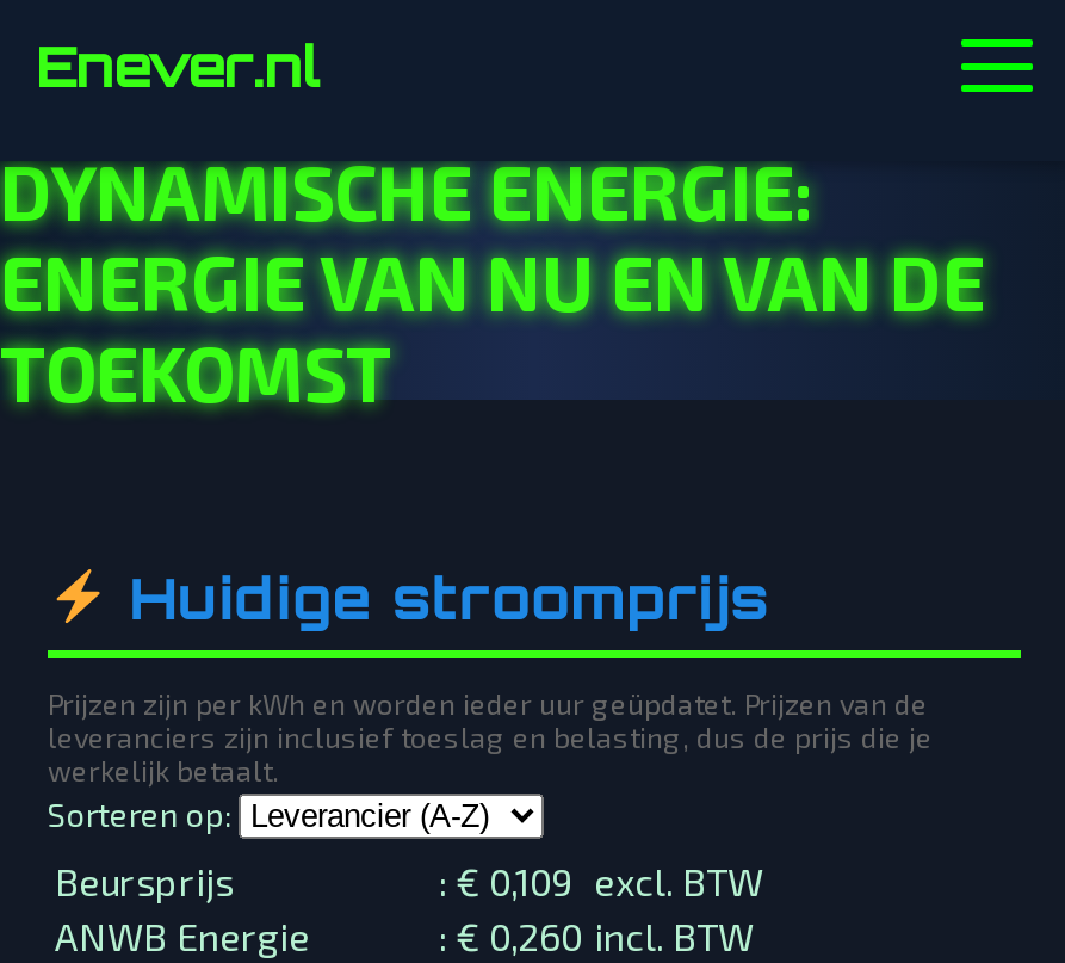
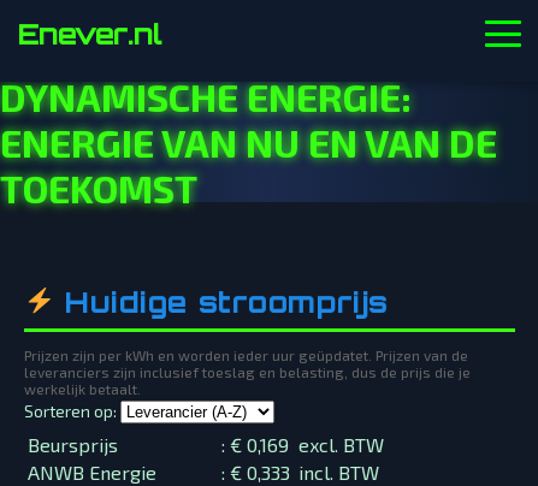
[439,857,763,902] : € 0,109 excl. BTW -> [221,433,384,455] : € 0,169 excl. BTW
[439,912,754,957] : € 0,260 incl. BTW -> [221,460,379,483] : € 0,333 incl. BTW

